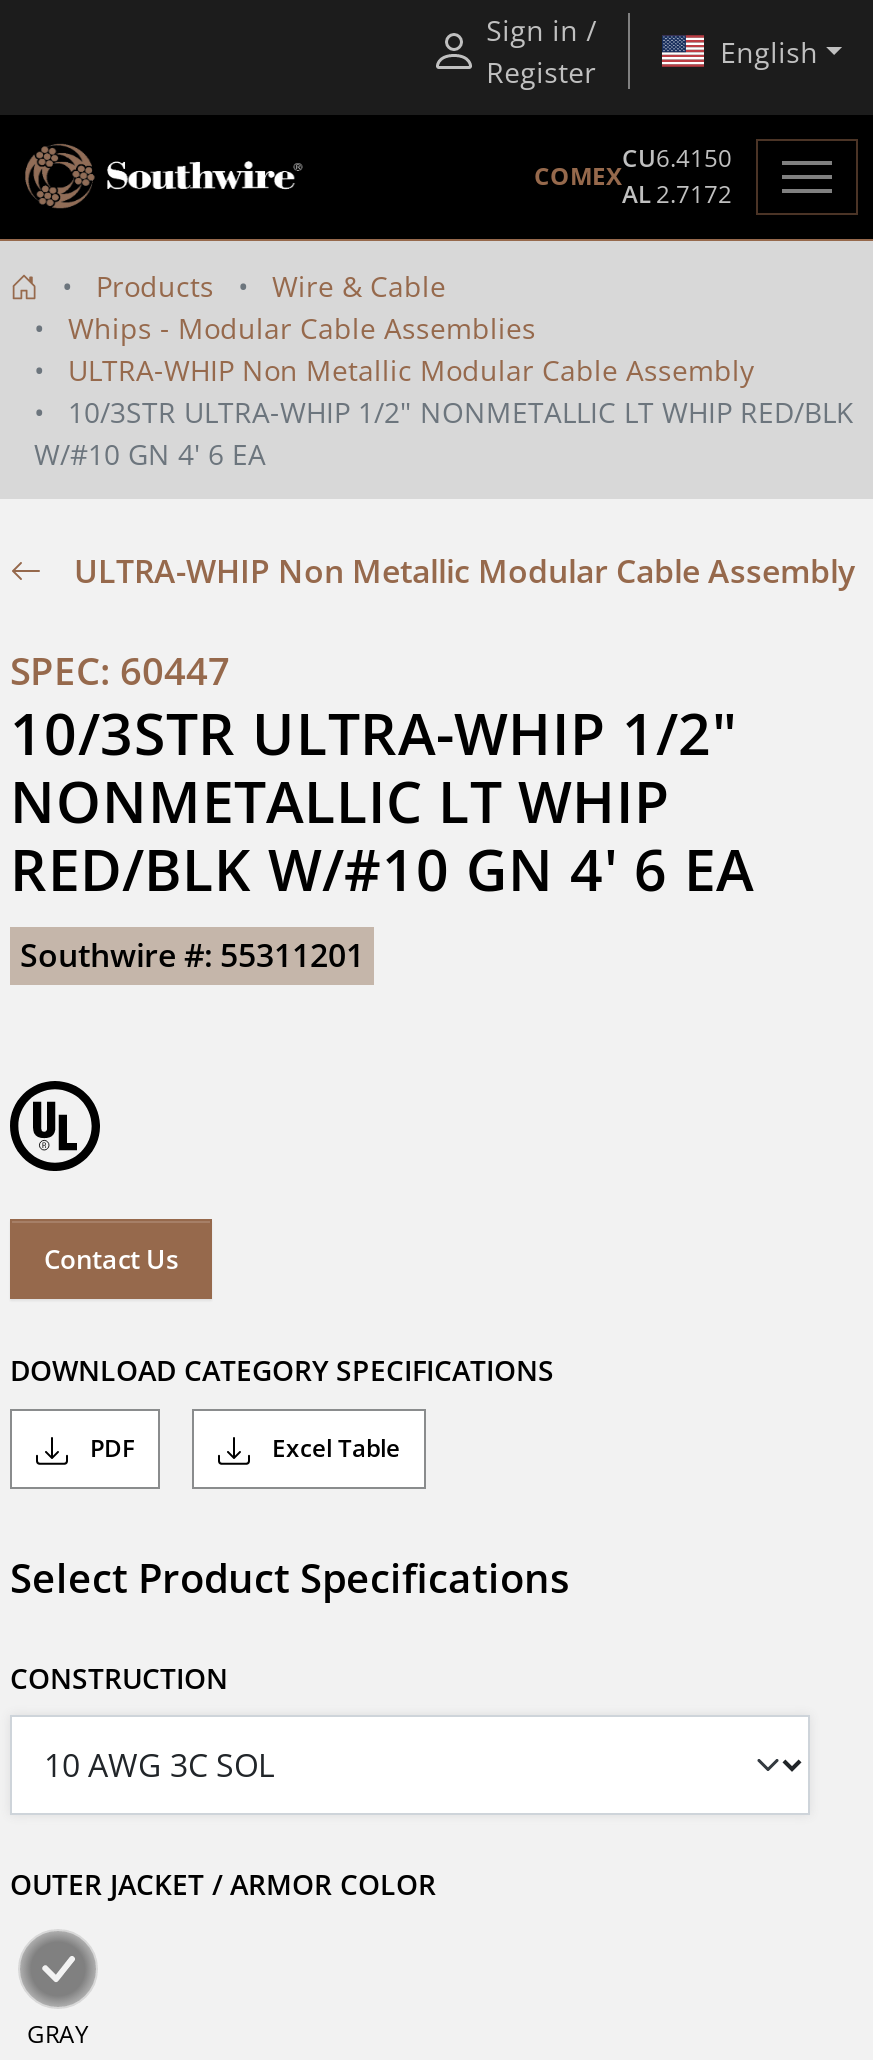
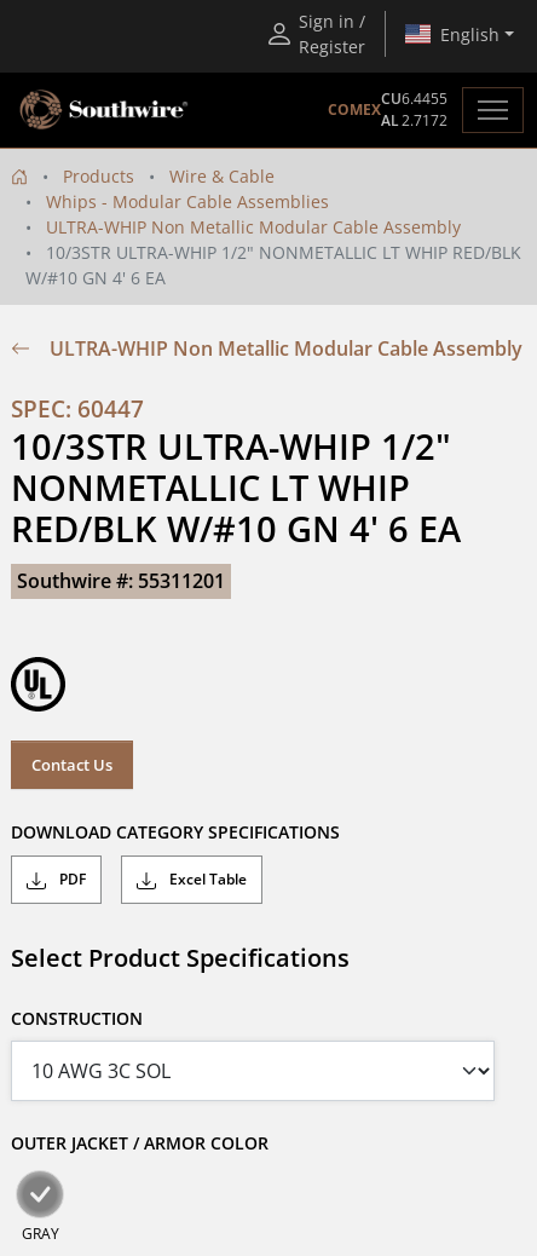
[622,141,732,175] CU6.4150 -> [381,88,447,109] CU6.4455

